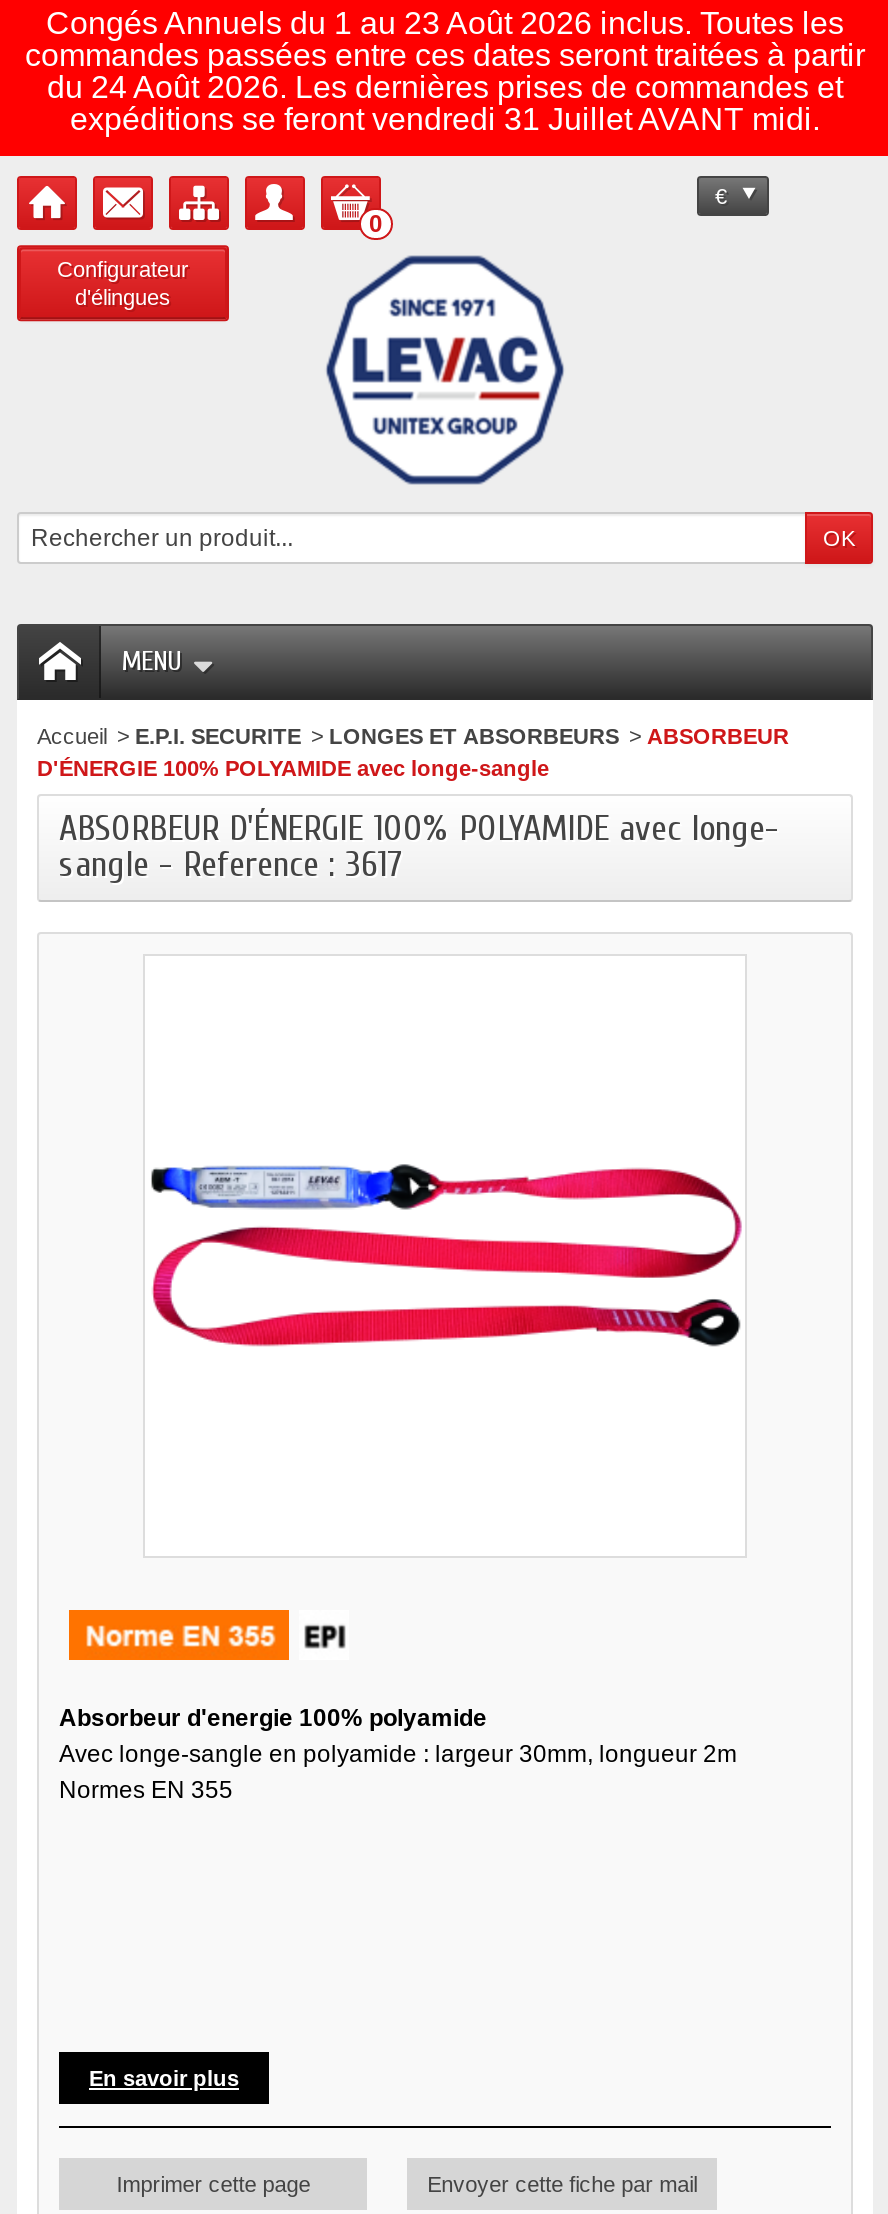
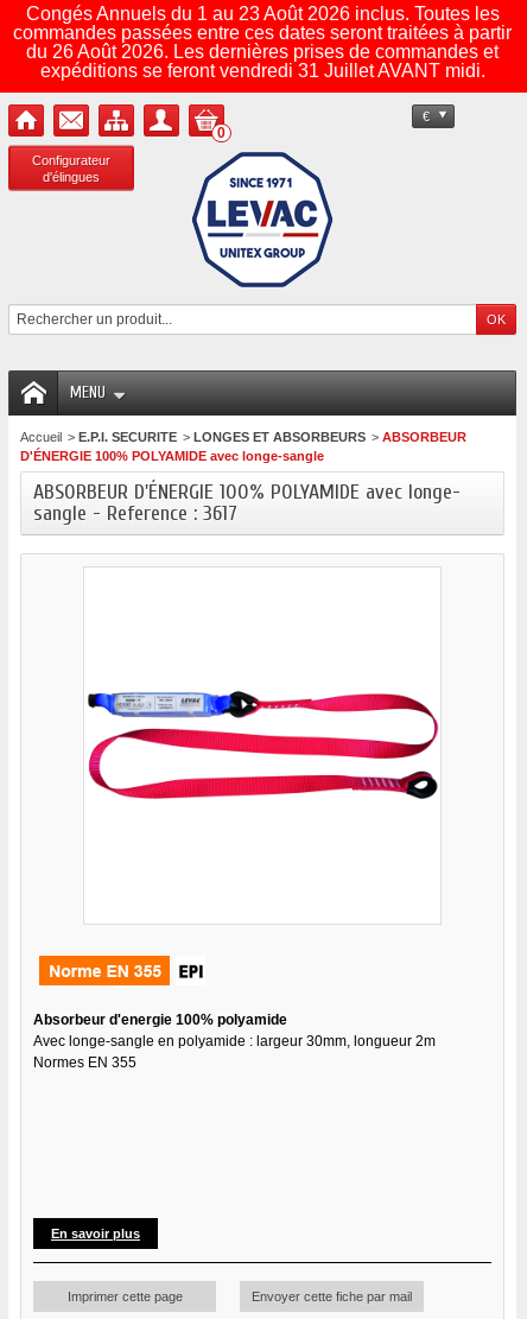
[47,70,843,104] du 24 Août 2026. Les dernières prises de commandes et -> [26,42,499,62] du 26 Août 2026. Les dernières prises de commandes et

